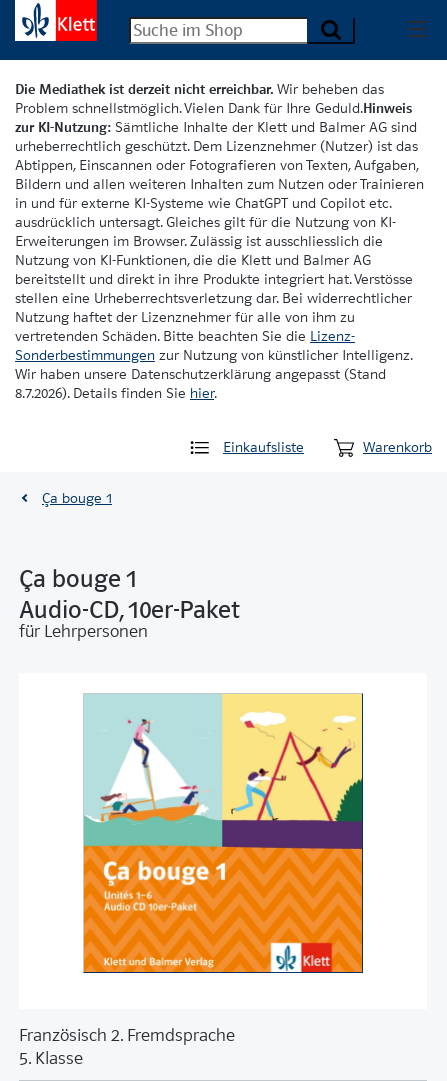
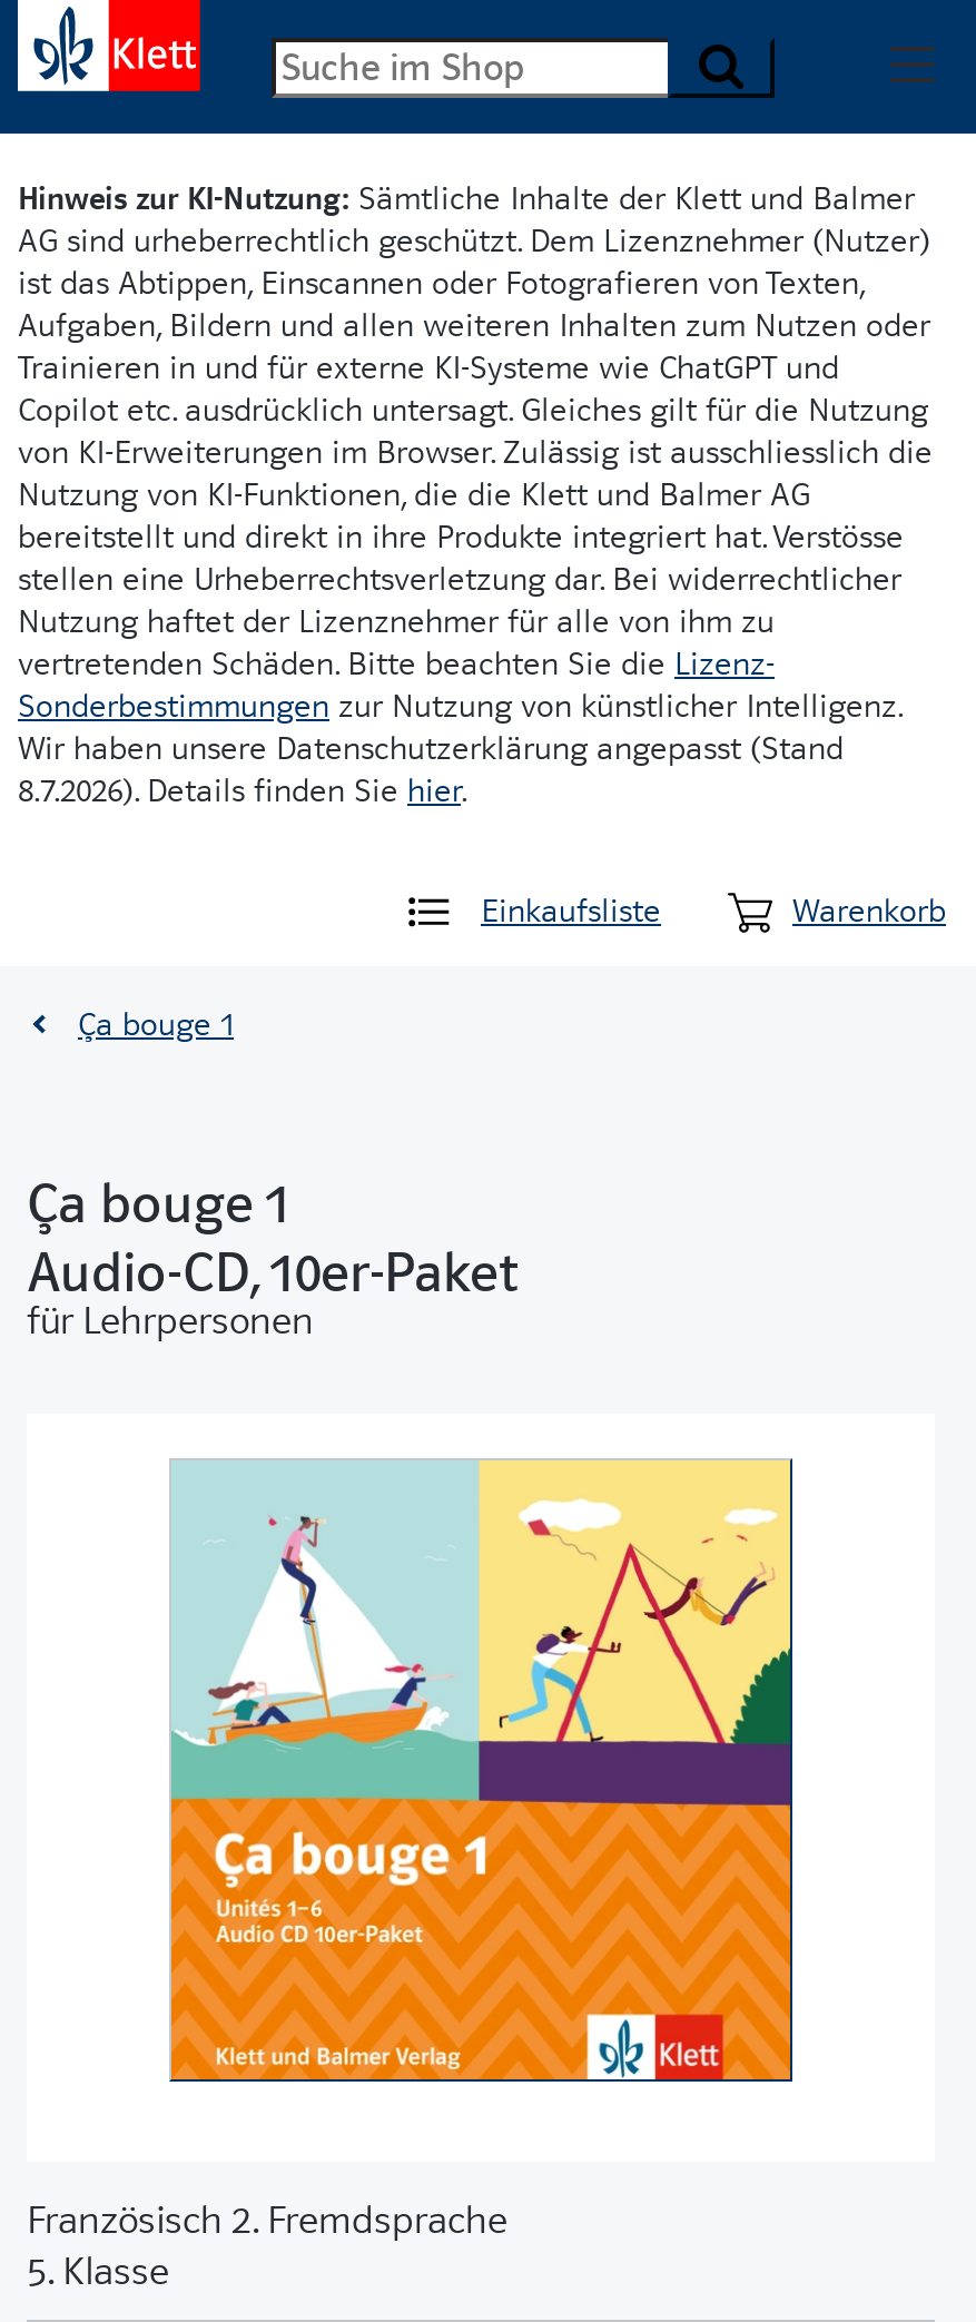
[15,80,424,250] Die Mediathek ist derzeit nicht erreichbar. Wir beheben das | Problem schnellstmöglich. Vielen Dank für Ihre Geduld.Hinweis | zur KI-Nutzung: Sämtliche Inhalte der Klett und Balmer AG sind | urheberrechtlich geschützt. Dem Lizenznehmer (Nutzer) ist das | Abtippen, Einscannen oder Fotografieren von Texten, Aufgaben, | Bildern und allen weiteren Inhalten zum Nutzen oder Trainieren | in und für externe KI-Systeme wie ChatGPT und Copilot etc. | ausdrücklich untersagt. Gleiches gilt für die Nutzung von KI- | Erweiterungen im Browser. Zulässig ist ausschliesslich die -> [18,178,933,472] Hinweis zur KI-Nutzung: Sämtliche Inhalte der Klett und Balmer | AG sind urheberrechtlich geschützt. Dem Lizenznehmer (Nutzer) | ist das Abtippen, Einscannen oder Fotografieren von Texten, | Aufgaben, Bildern und allen weiteren Inhalten zum Nutzen oder | Trainieren in und für externe KI-Systeme wie ChatGPT und | Copilot etc. ausdrücklich untersagt. Gleiches gilt für die Nutzung | von KI-Erweiterungen im Browser. Zulässig ist ausschliesslich die

